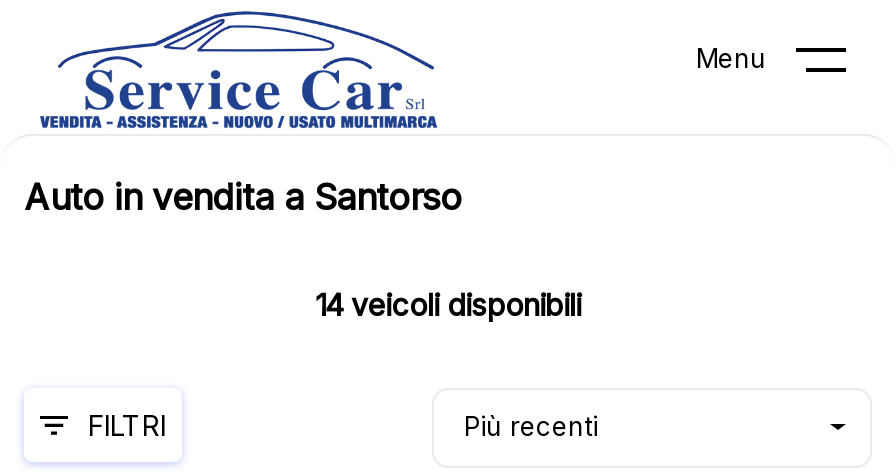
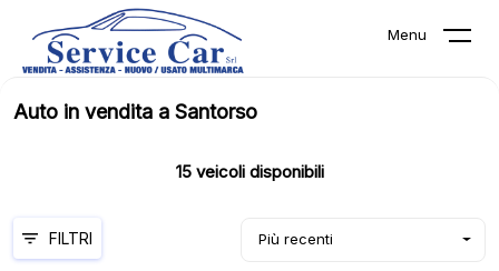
[315,286,581,324] 14 veicoli disponibili -> [175,161,324,182] 15 veicoli disponibili

